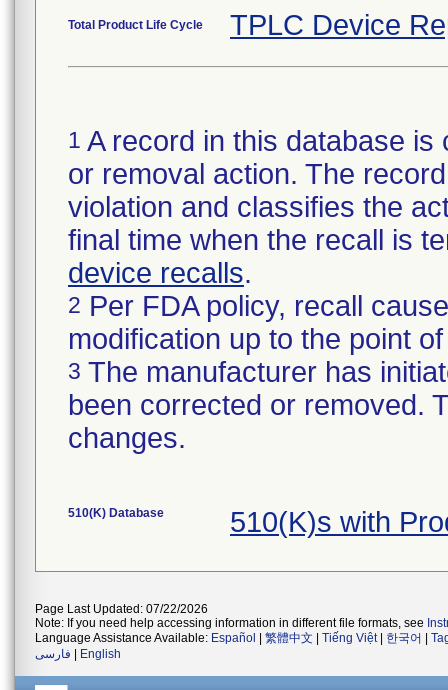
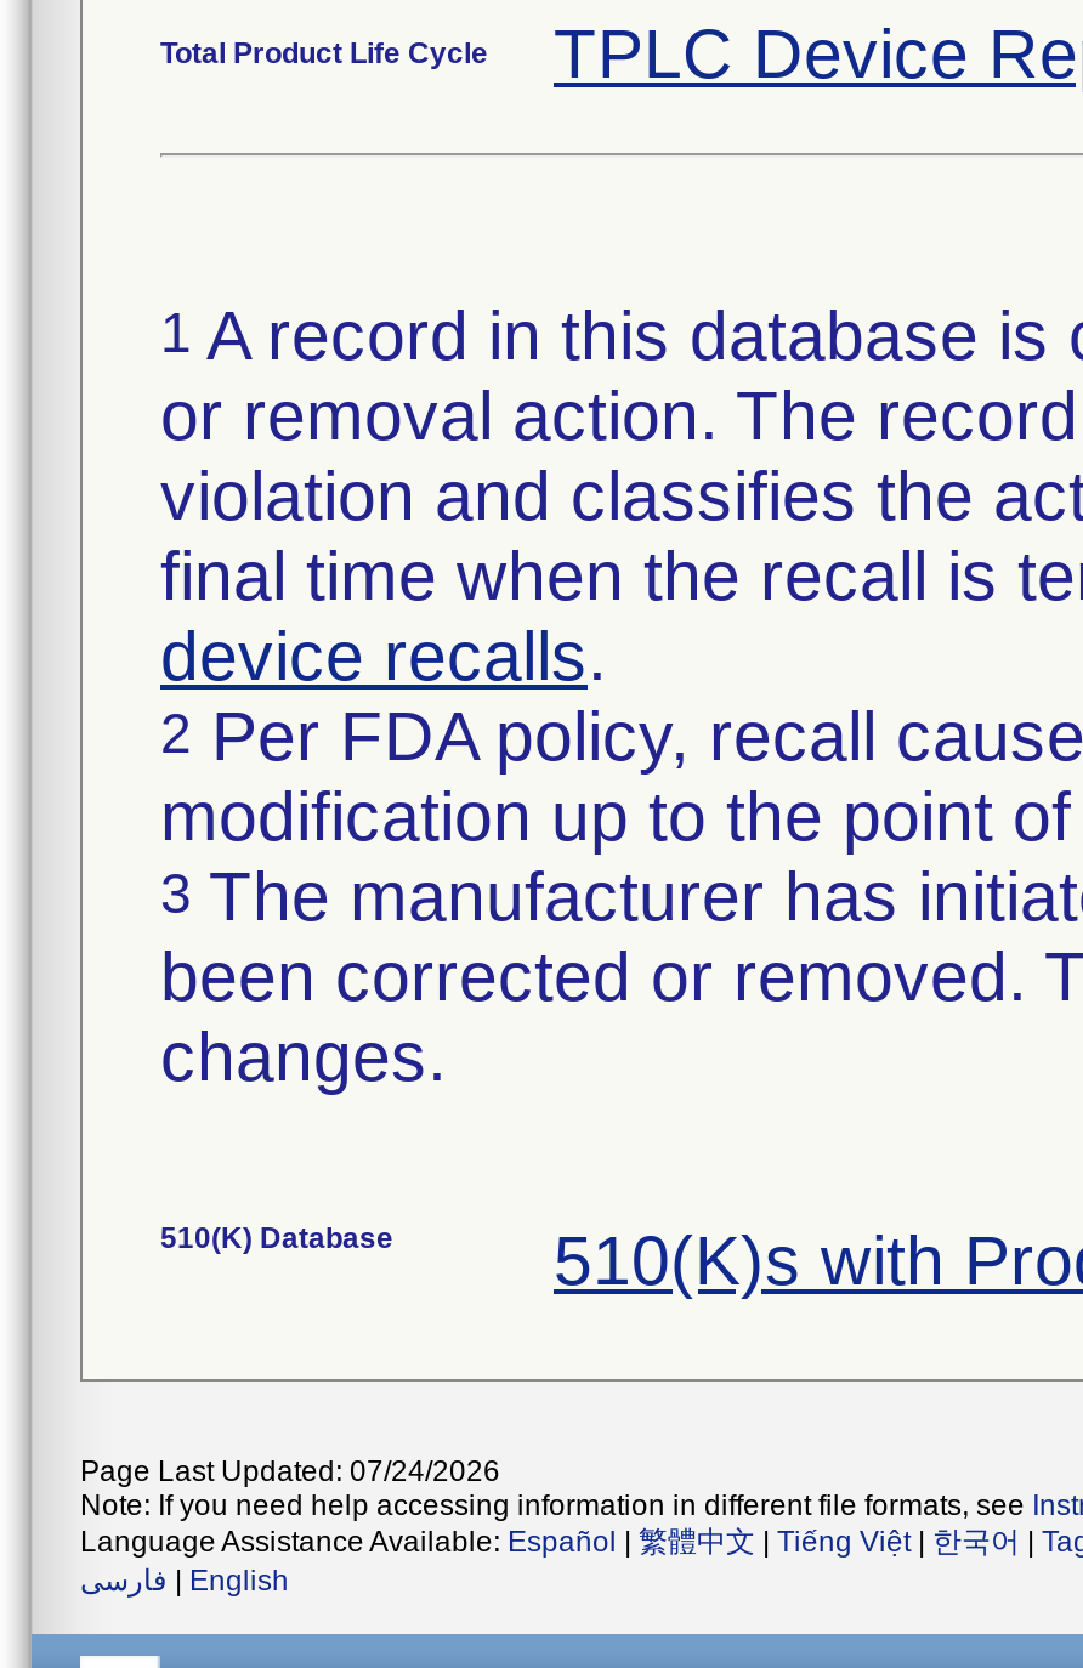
[35,602,208,616] Page Last Updated: 07/22/2026 -> [80,1454,500,1488] Page Last Updated: 07/24/2026

